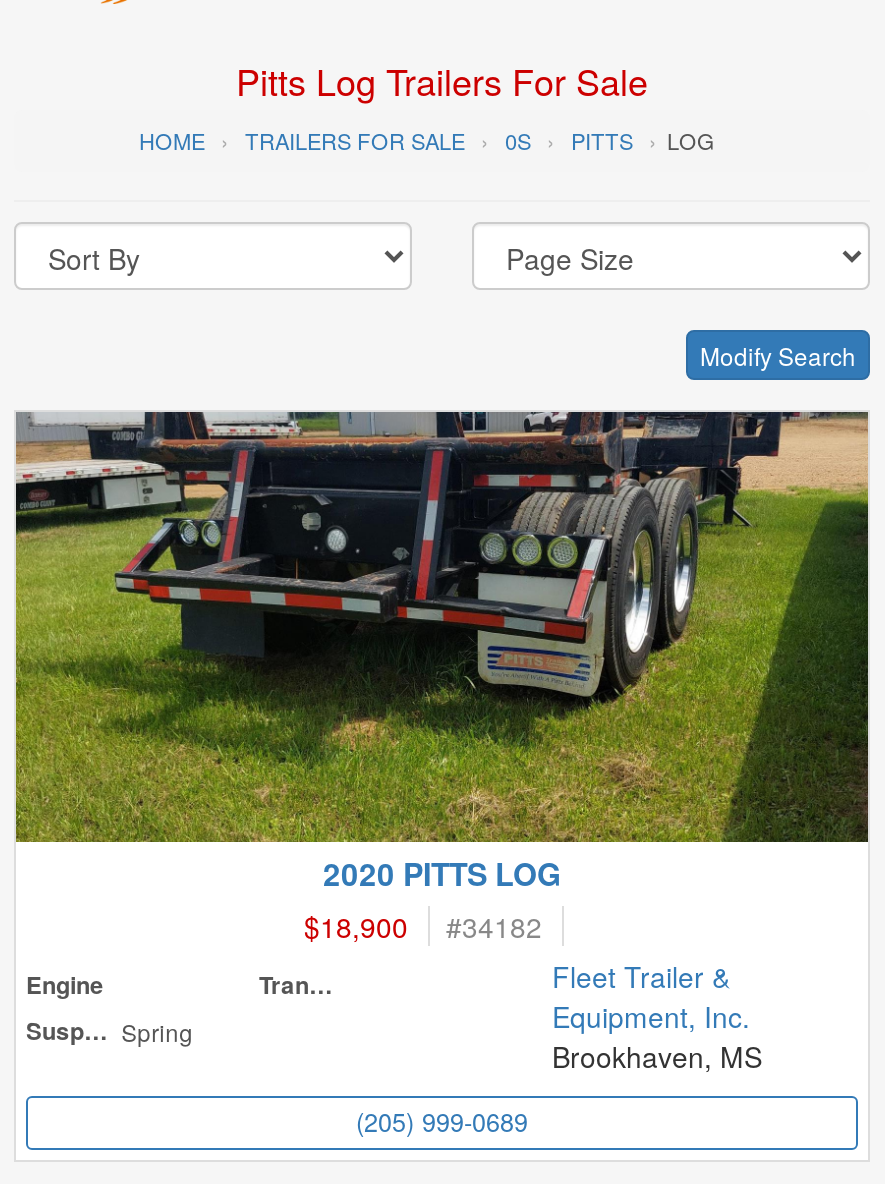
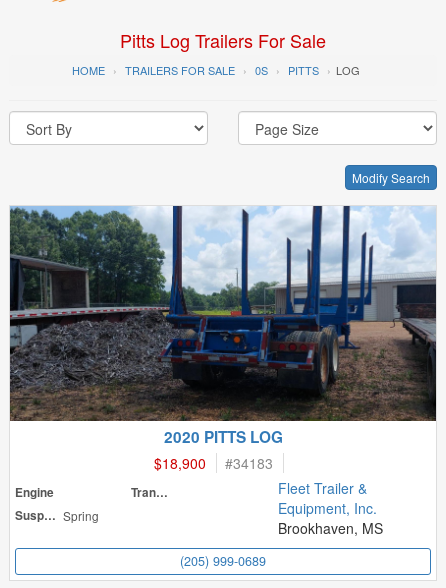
[14,410,870,946] [image] | $18,900 #34182 -> [9,205,437,473] [image] | $18,900 #34183

